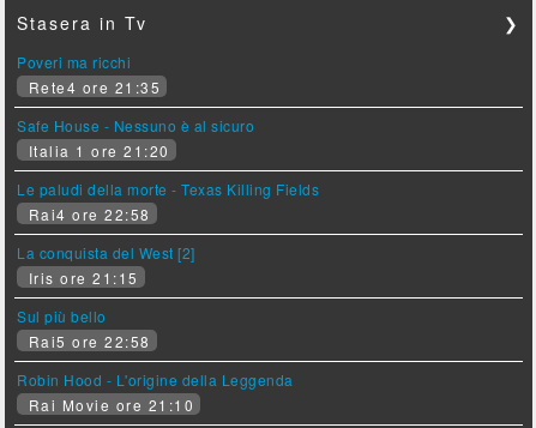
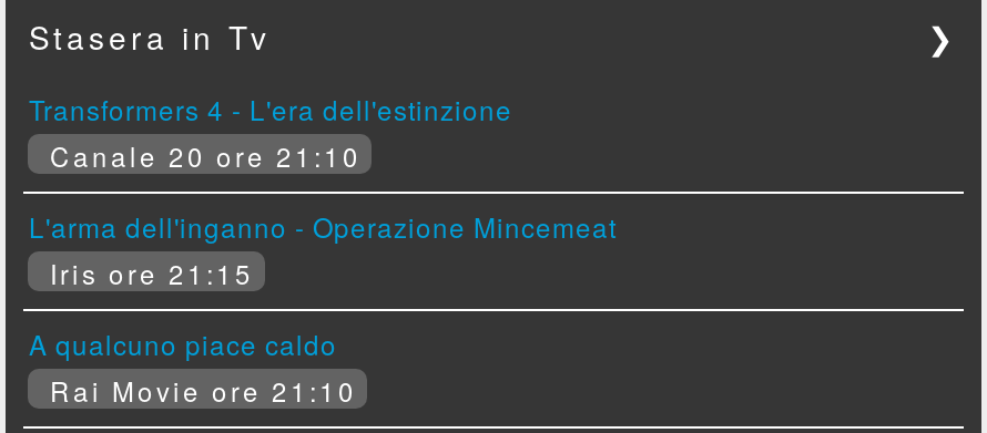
[17,52,320,263] Poveri ma ricchi | Rete4 ore 21:35 | Safe House - Nessuno è al sicuro | Italia 1 ore 21:20 | Le paludi della morte - Texas Killing Fields | Rai4 ore 22:58 | La conquista del West [2] -> [29,90,617,245] Transformers 4 - L'era dell'estinzione | Canale 20 ore 21:10 | L'arma dell'inganno - Operazione Mincemeat
[17,306,294,390] Sul più bello | Rai5 ore 22:58 | Robin Hood - L'origine della Leggenda -> [29,325,337,363] A qualcuno piace caldo

